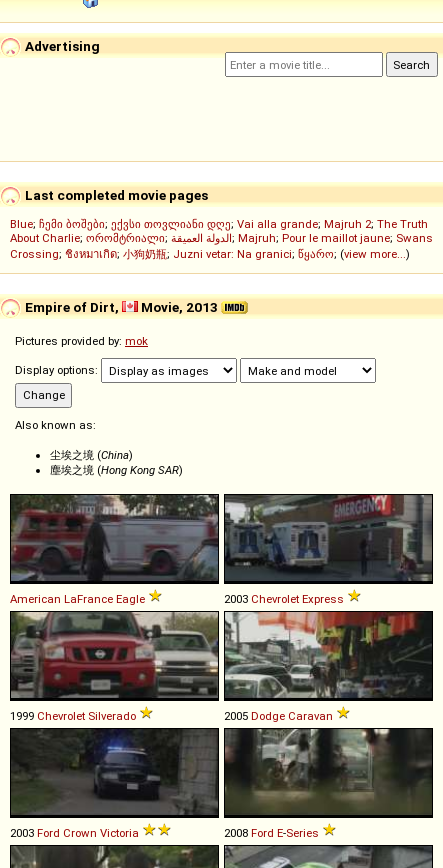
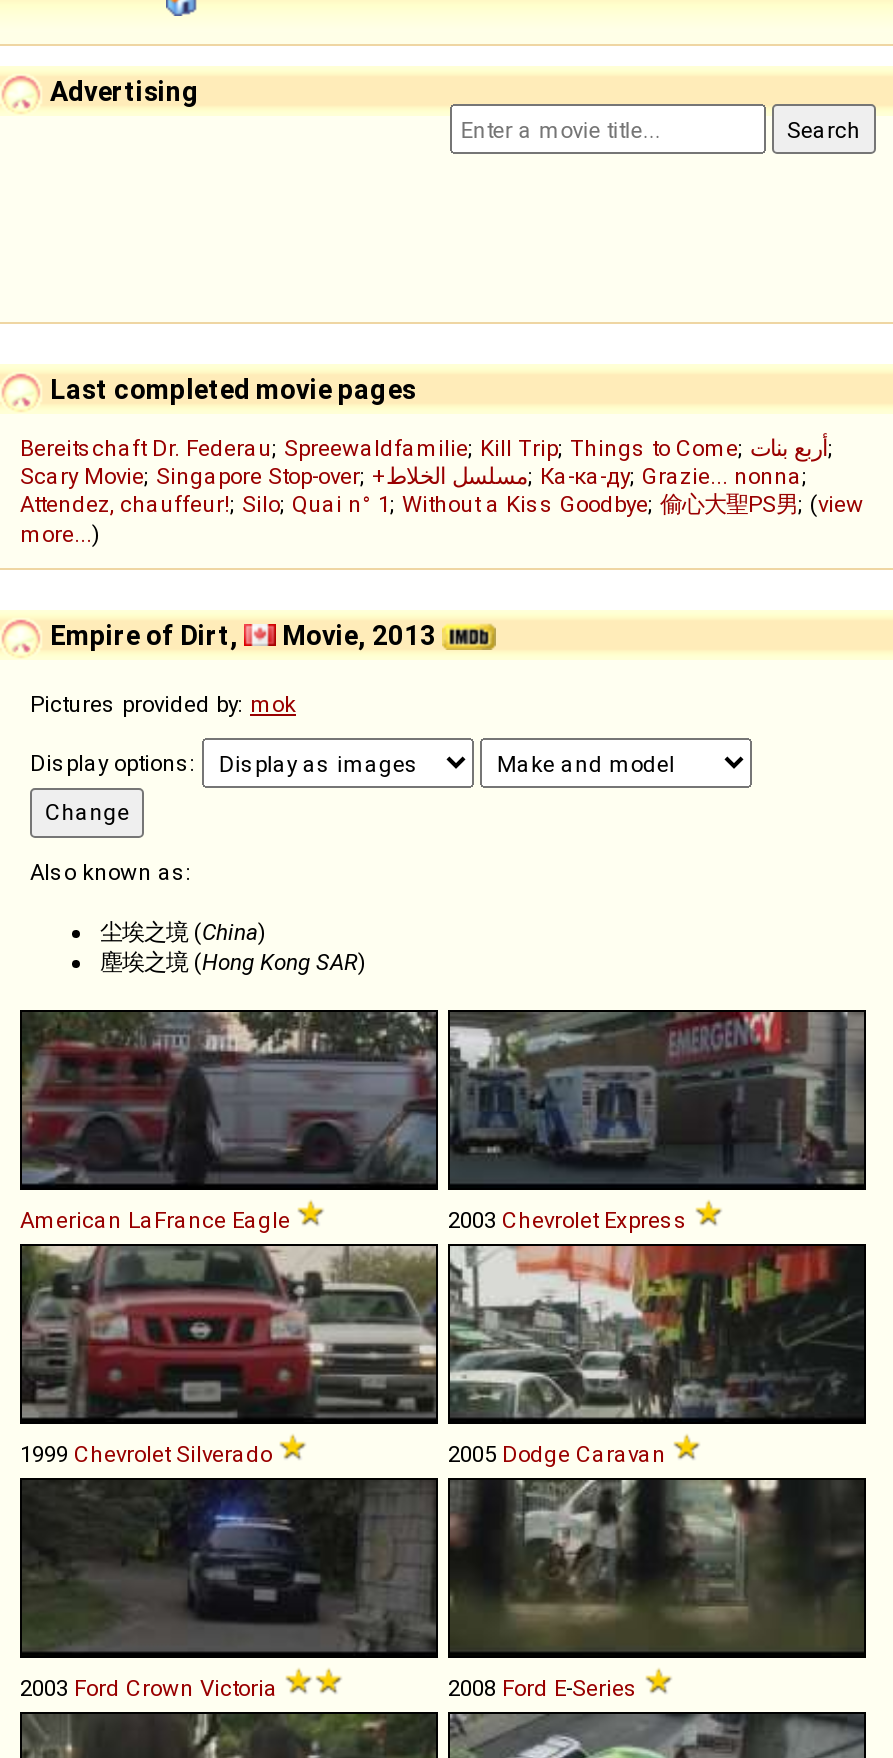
[10,217,433,261] Blue; ჩემი ბოშები; ექვსი თოვლიანი დღე; Vai alla grande; Majruh 2; The Truth | About Charlie; ორომტრიალი; الدولة العميقة; Majruh; Pour le maillot jaune; Swans | Crossing;ชิงหมาเกิด;小狗奶瓶; Juzni vetar: Na granici; წყარო; (view more...) -> [20,434,864,548] Bereitschaft Dr. Federau; Spreewaldfamilie; Kill Trip; Things to Come; أربع بنات; | Scary Movie; Singapore Stop-over; +مسلسل الخلاط; Ка-ка-ду; Grazie... nonna; | Attendez, chauffeur!; Silo; Quai n° 1; Without a Kiss Goodbye;偷心大聖PS男; (view | more...)

